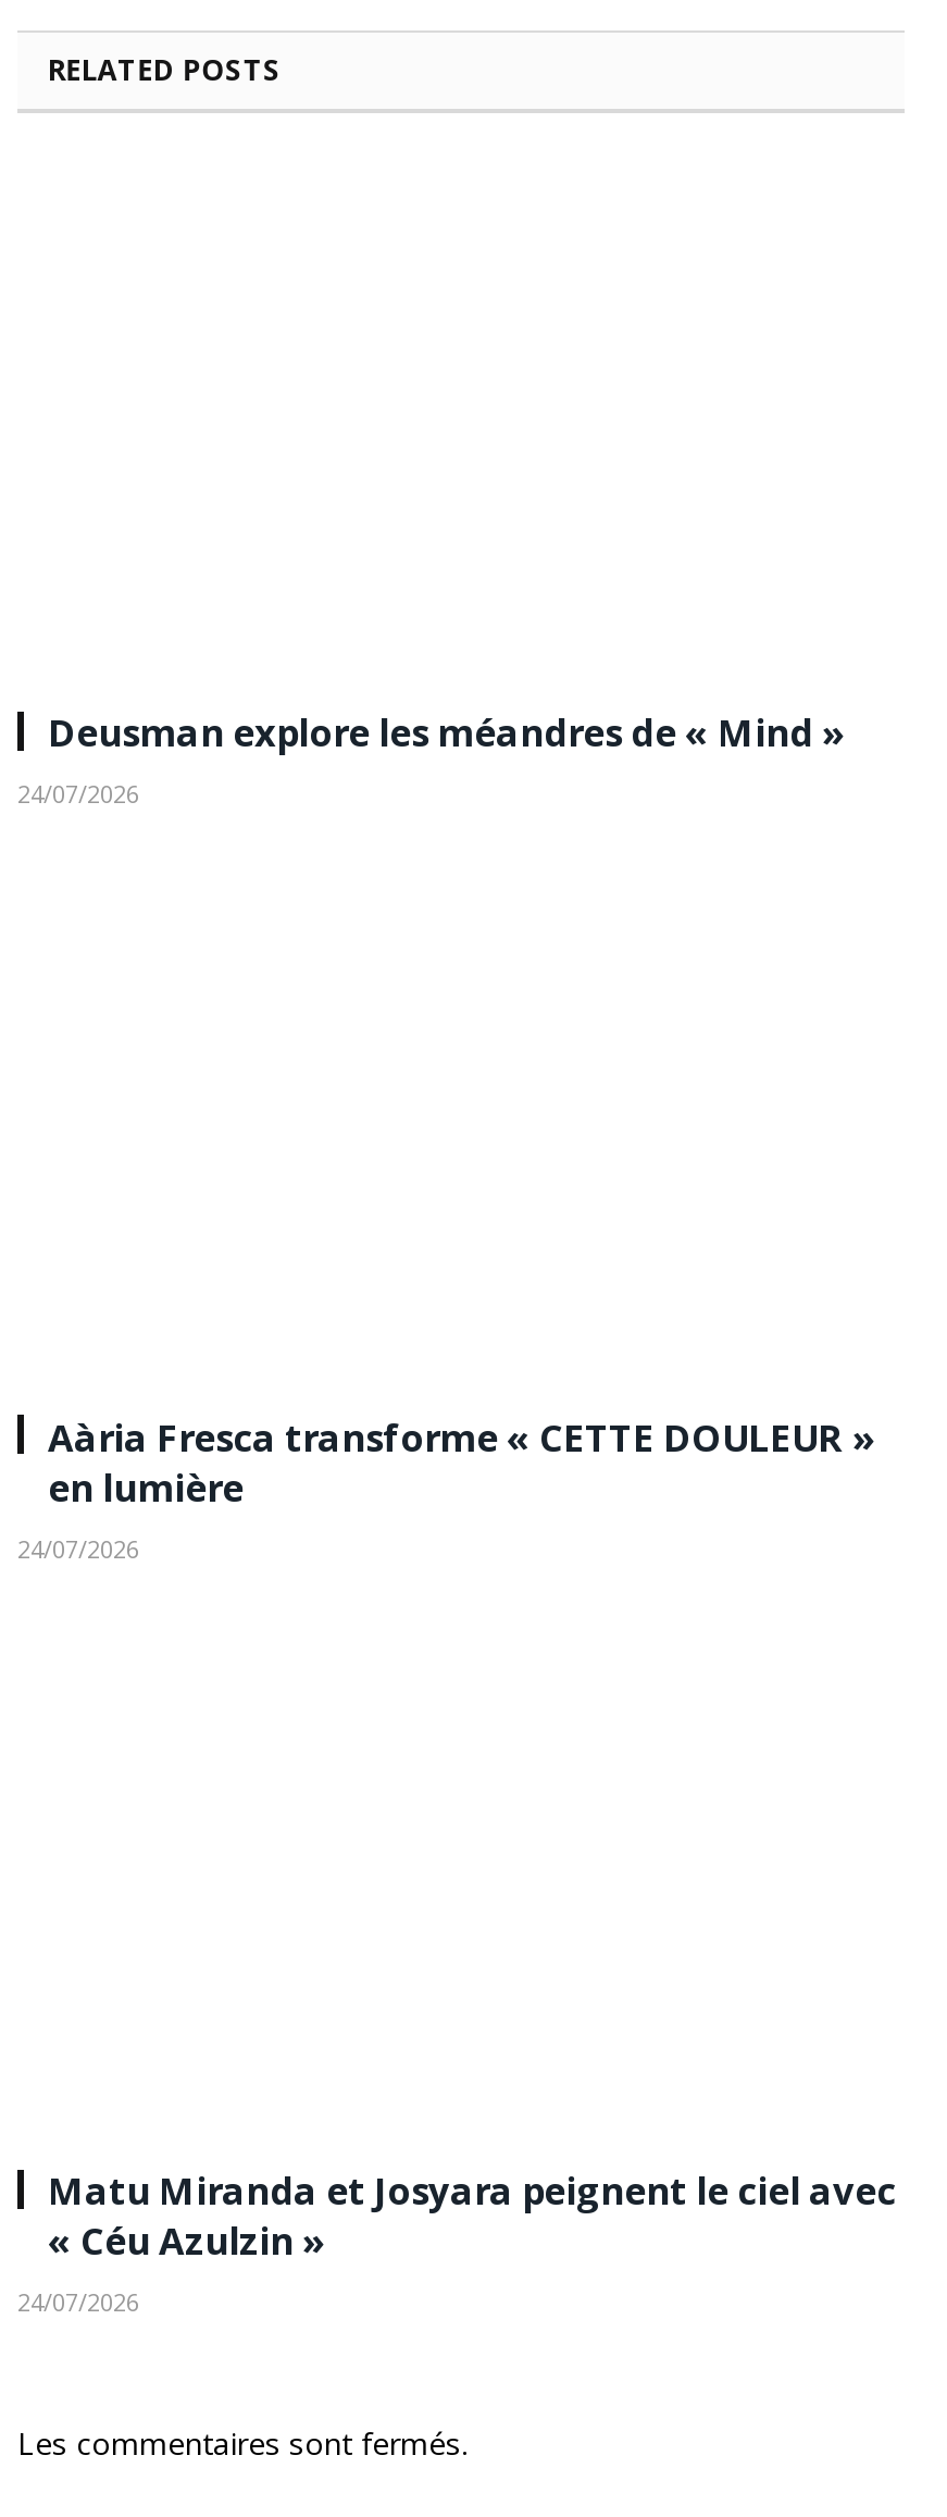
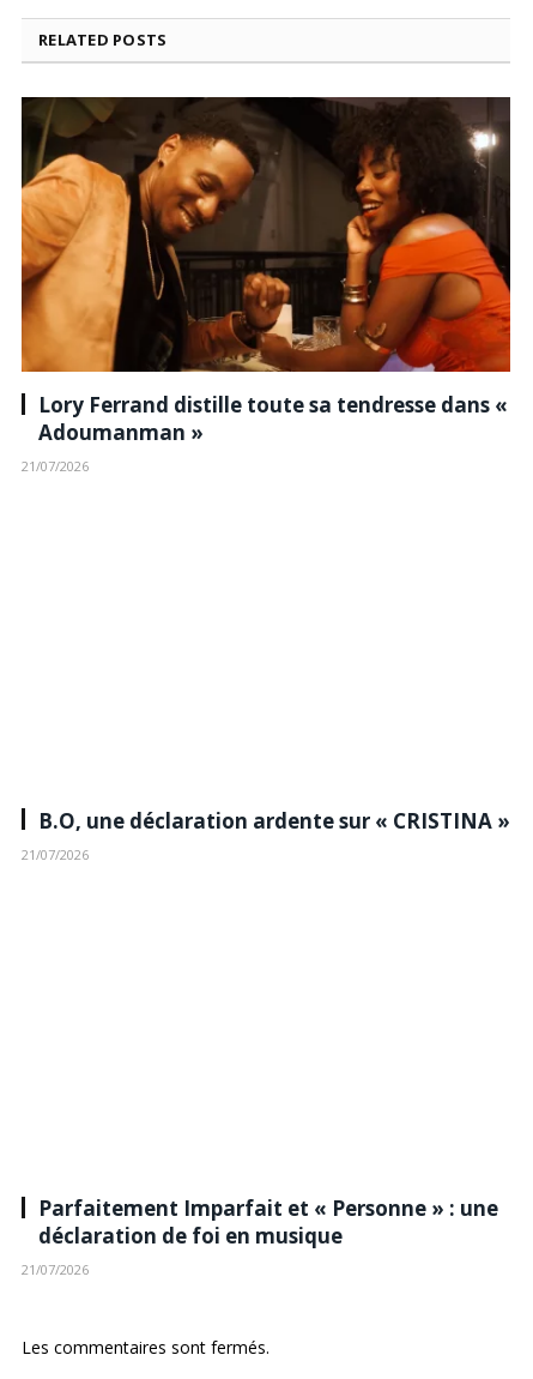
none -> [20,96,511,373] [image]
[17,707,846,810] Deusman explore les méandres de « Mind » | 24/07/2026 -> [22,391,508,475] Lory Ferrand distille toute sa tendresse dans « | Adoumanman » | 21/07/2026
[17,1411,876,1564] Aària Fresca transforme « CETTE DOULEUR » | en lumière | 24/07/2026 -> [22,806,510,863] B.O, une déclaration ardente sur « CRISTINA » | 21/07/2026
[17,2166,896,2318] Matu Miranda et Josyara peignent le ciel avec | « Céu Azulzin » | 24/07/2026 -> [22,1194,498,1278] Parfaitement Imparfait et « Personne » : une | déclaration de foi en musique | 21/07/2026

